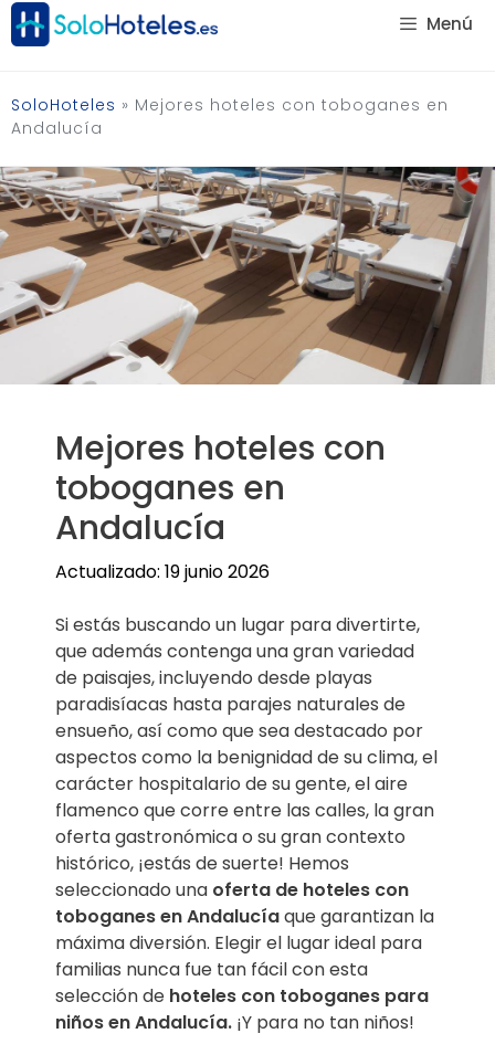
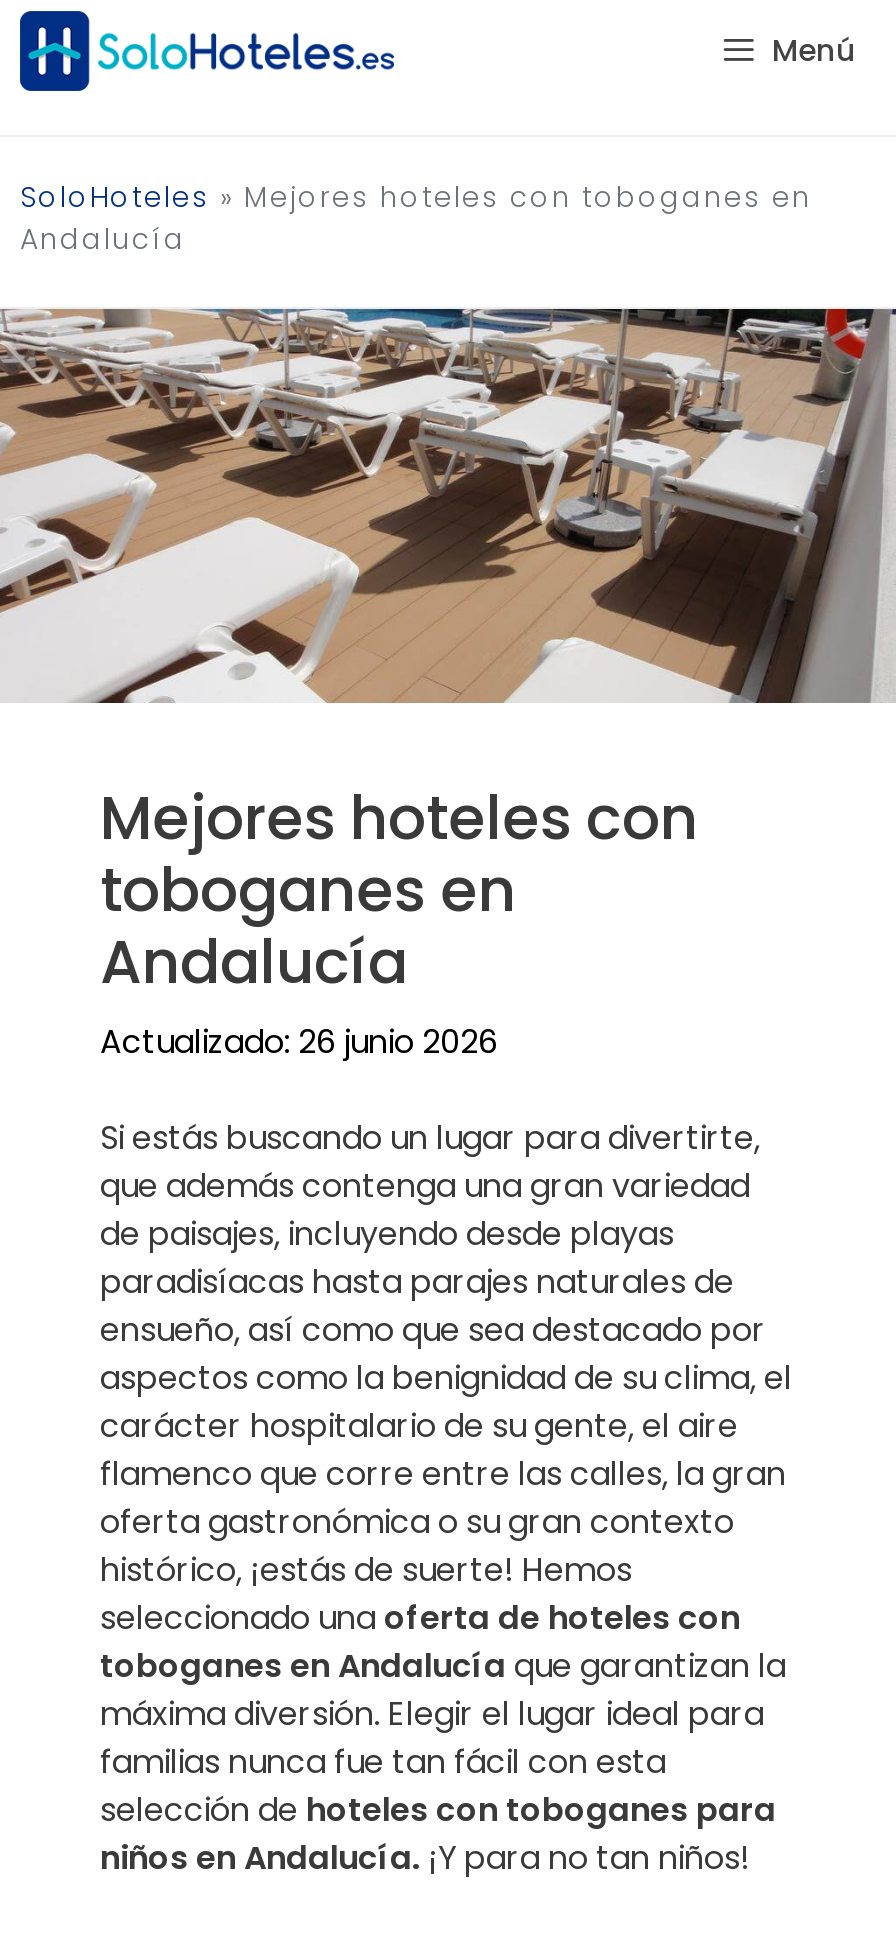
[55,559,270,584] Actualizado: 19 junio 2026 -> [100,1019,498,1065] Actualizado: 26 junio 2026

